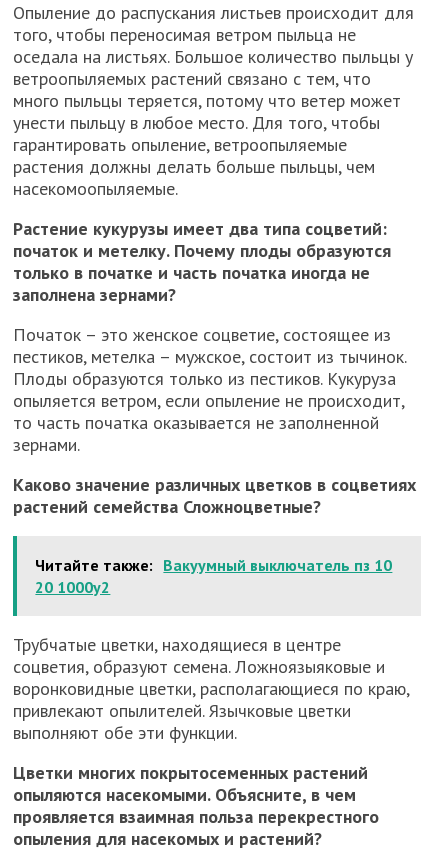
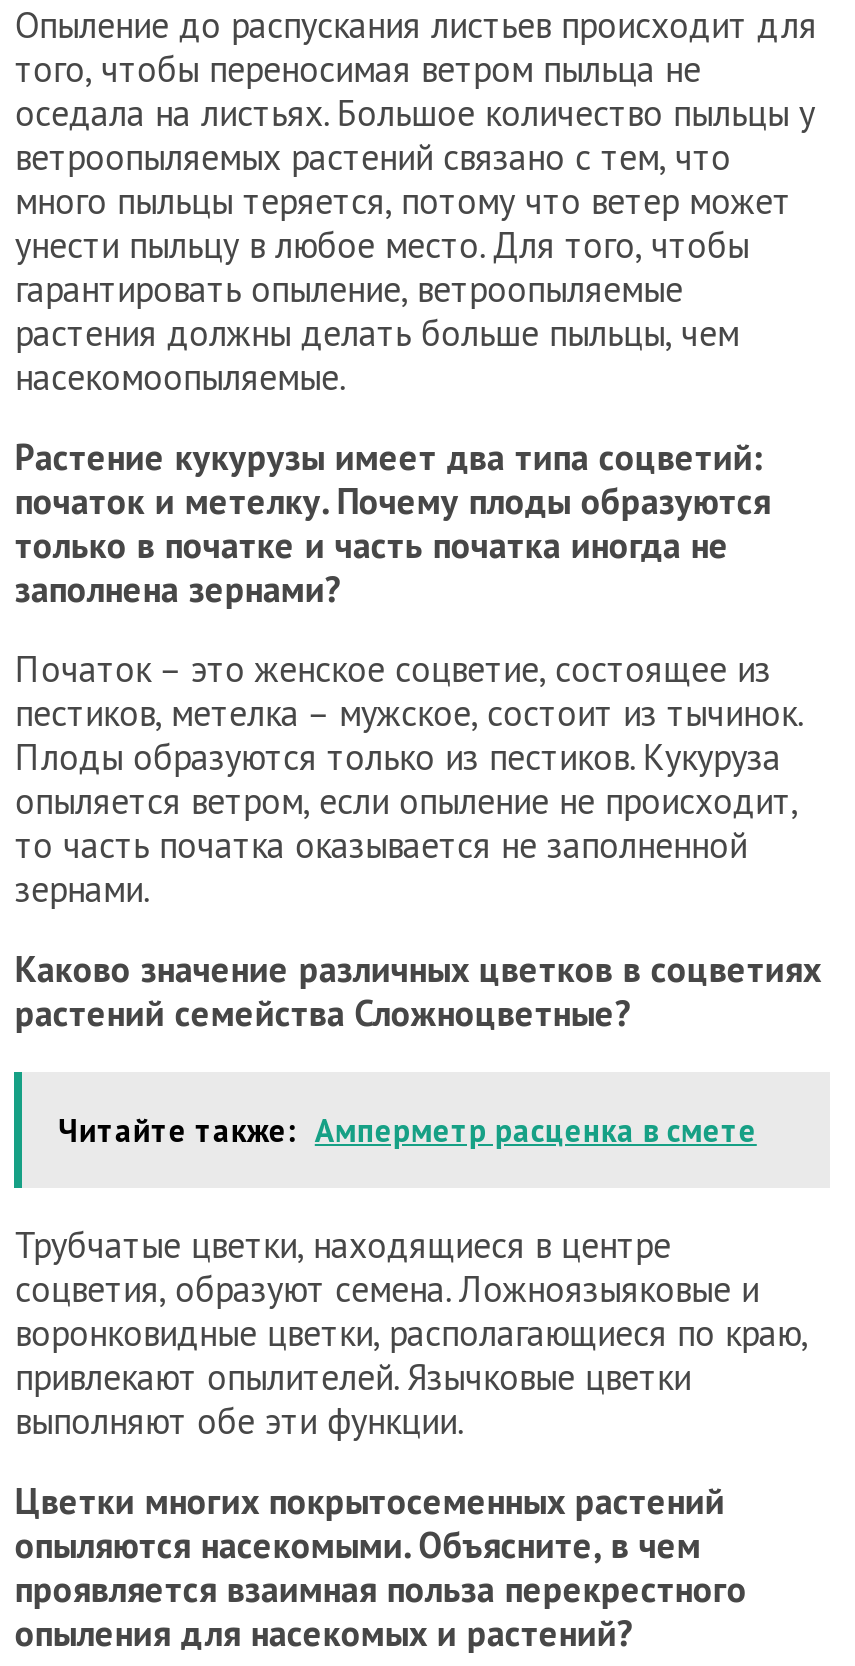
[35,555,392,597] Читайте также: Вакуумный выключатель пз 10 | 20 1000у2 -> [59,1110,757,1150] Читайте также: Амперметр расценка в смете

